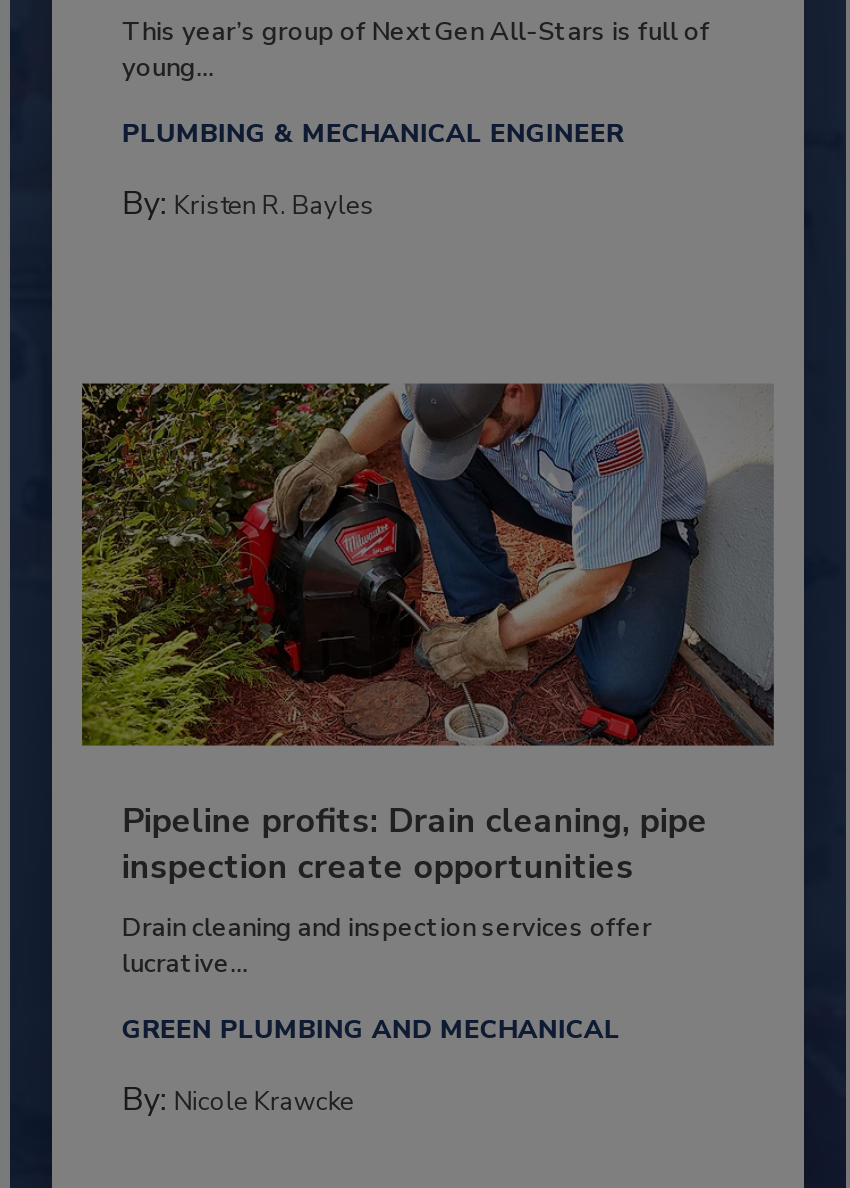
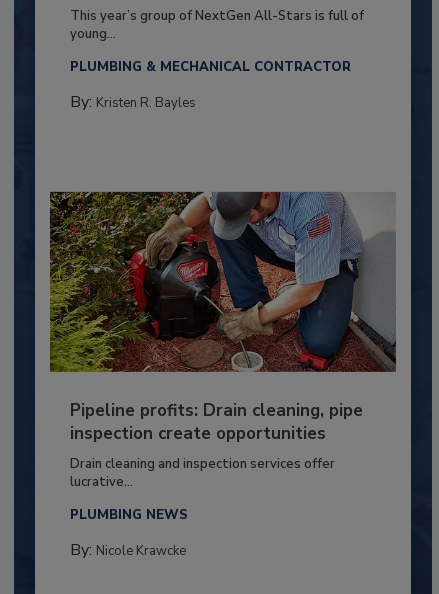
[122,115,624,151] PLUMBING & MECHANICAL ENGINEER -> [70,58,351,76] PLUMBING & MECHANICAL CONTRACTOR
[122,1013,620,1049] GREEN PLUMBING AND MECHANICAL -> [70,506,188,524] PLUMBING NEWS

